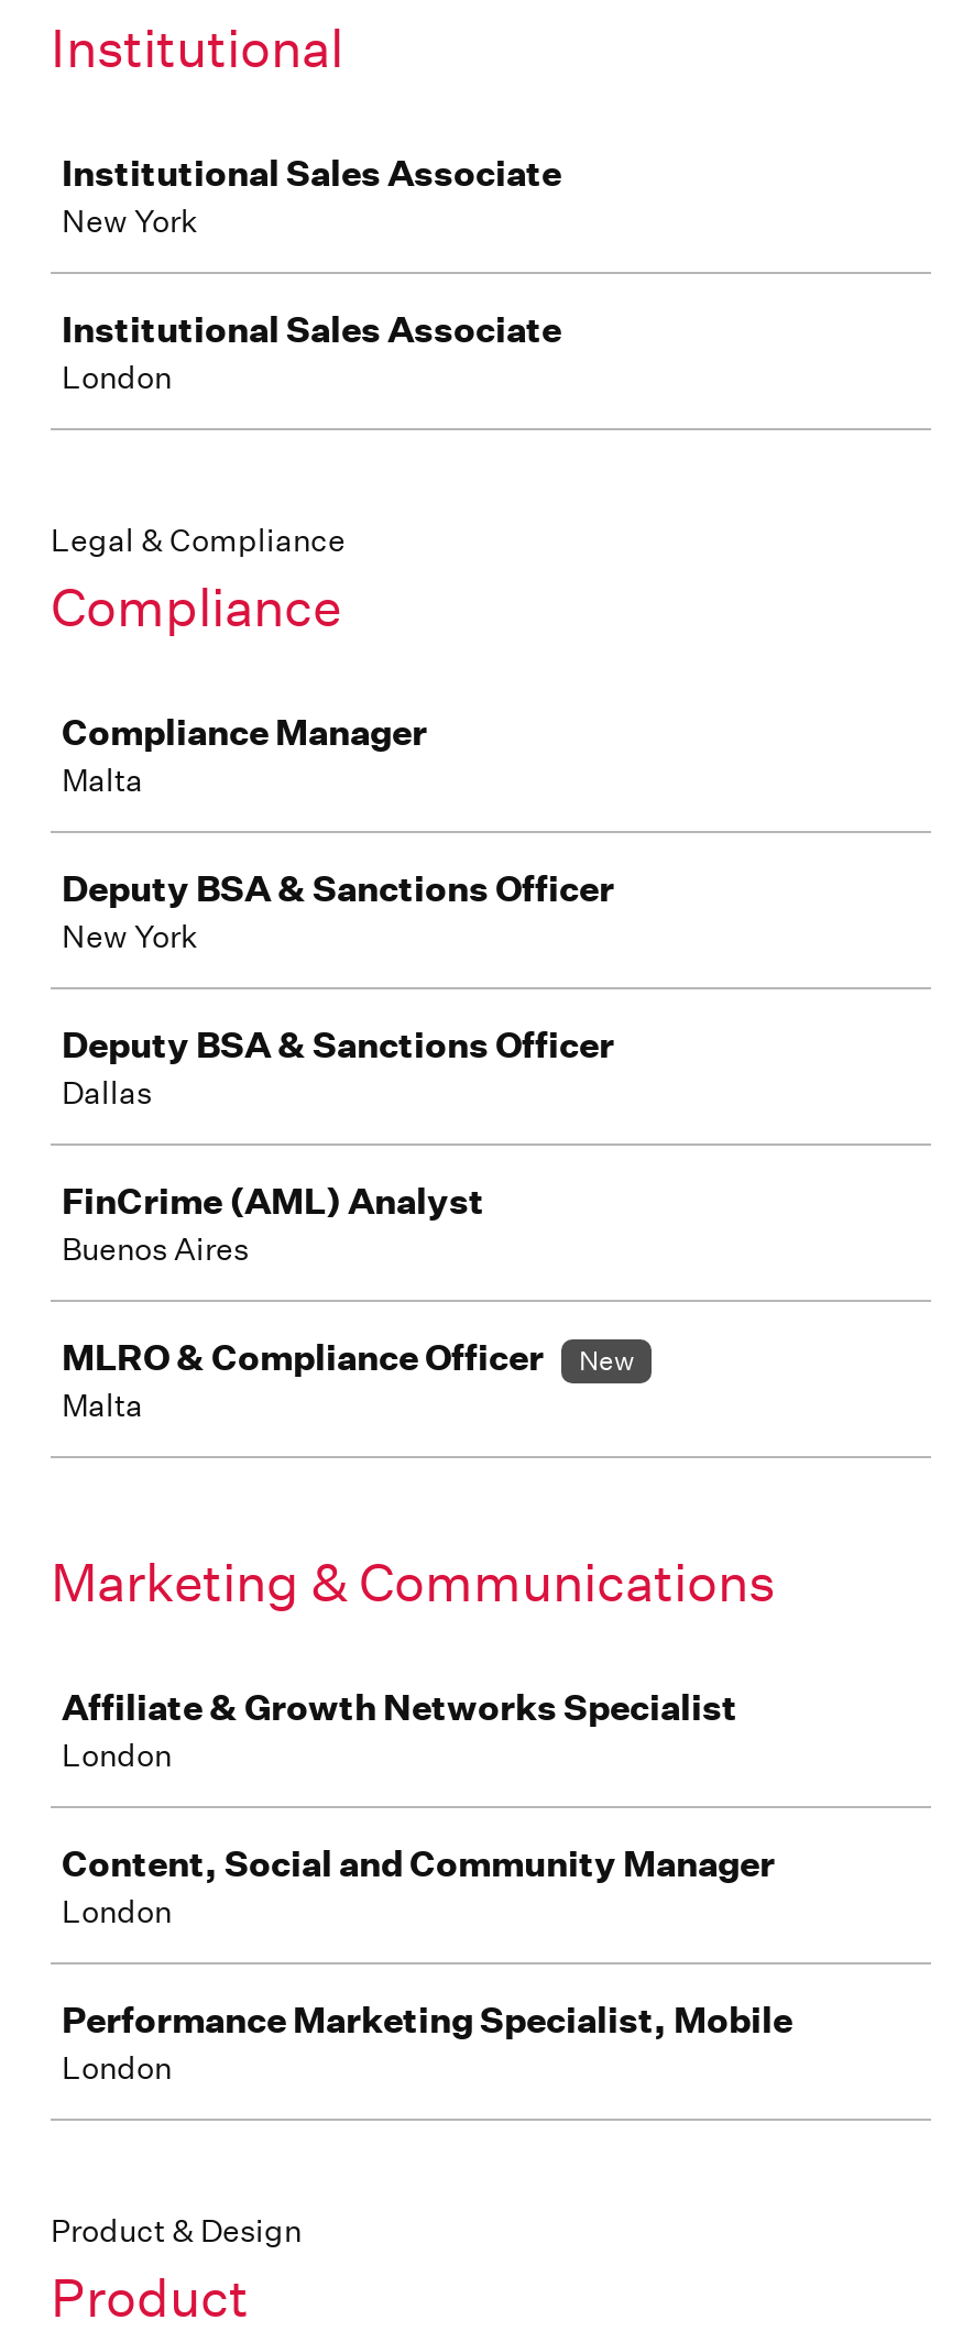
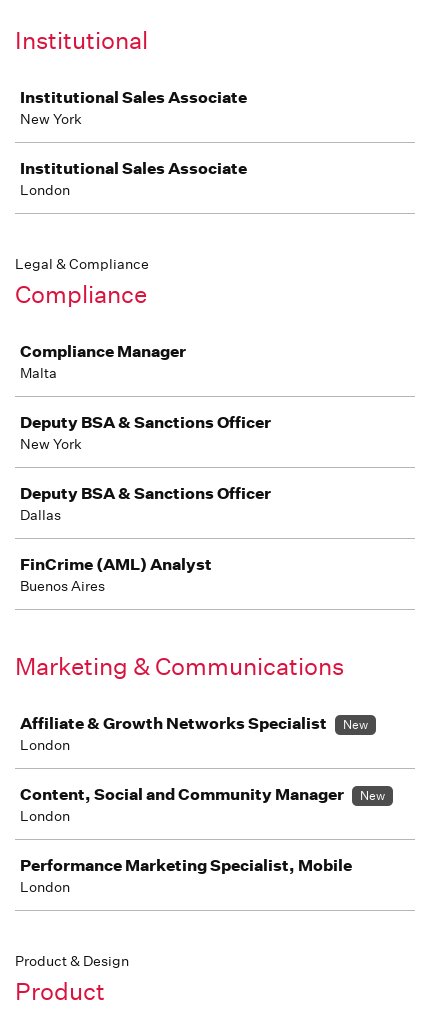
[62,1335,634,1425] MLRO & Compliance Officer | New | Malta -> none
none -> [343,716,368,733] New
none -> [360,787,385,804] New

